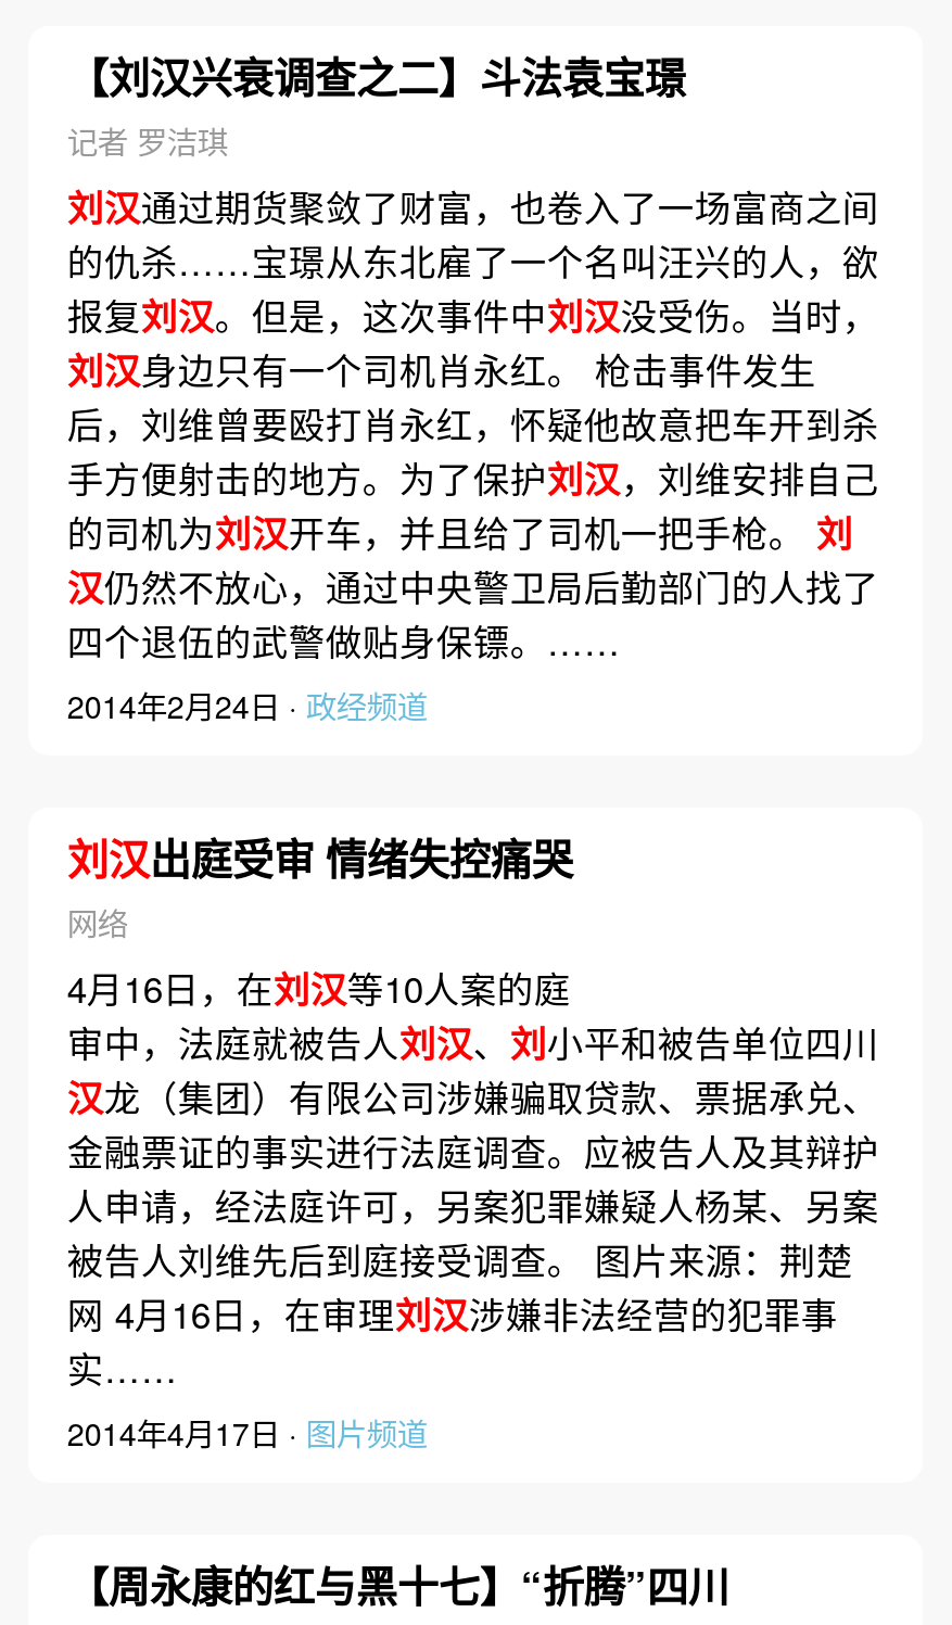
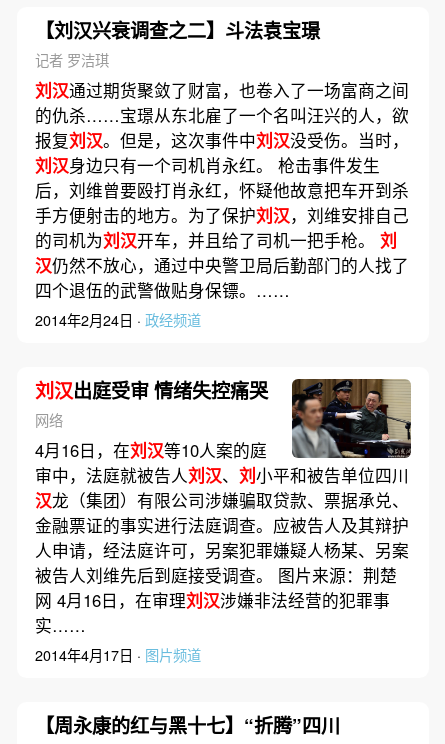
none -> [291,378,412,459] [image]

